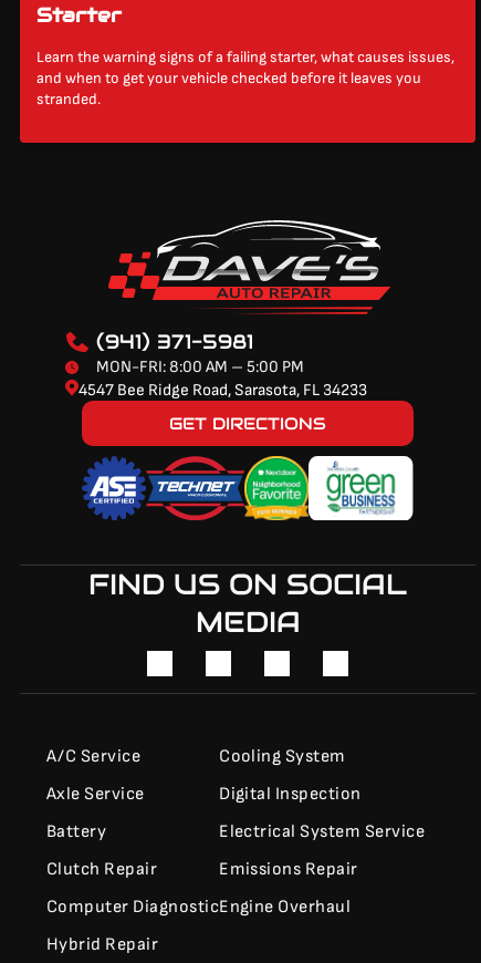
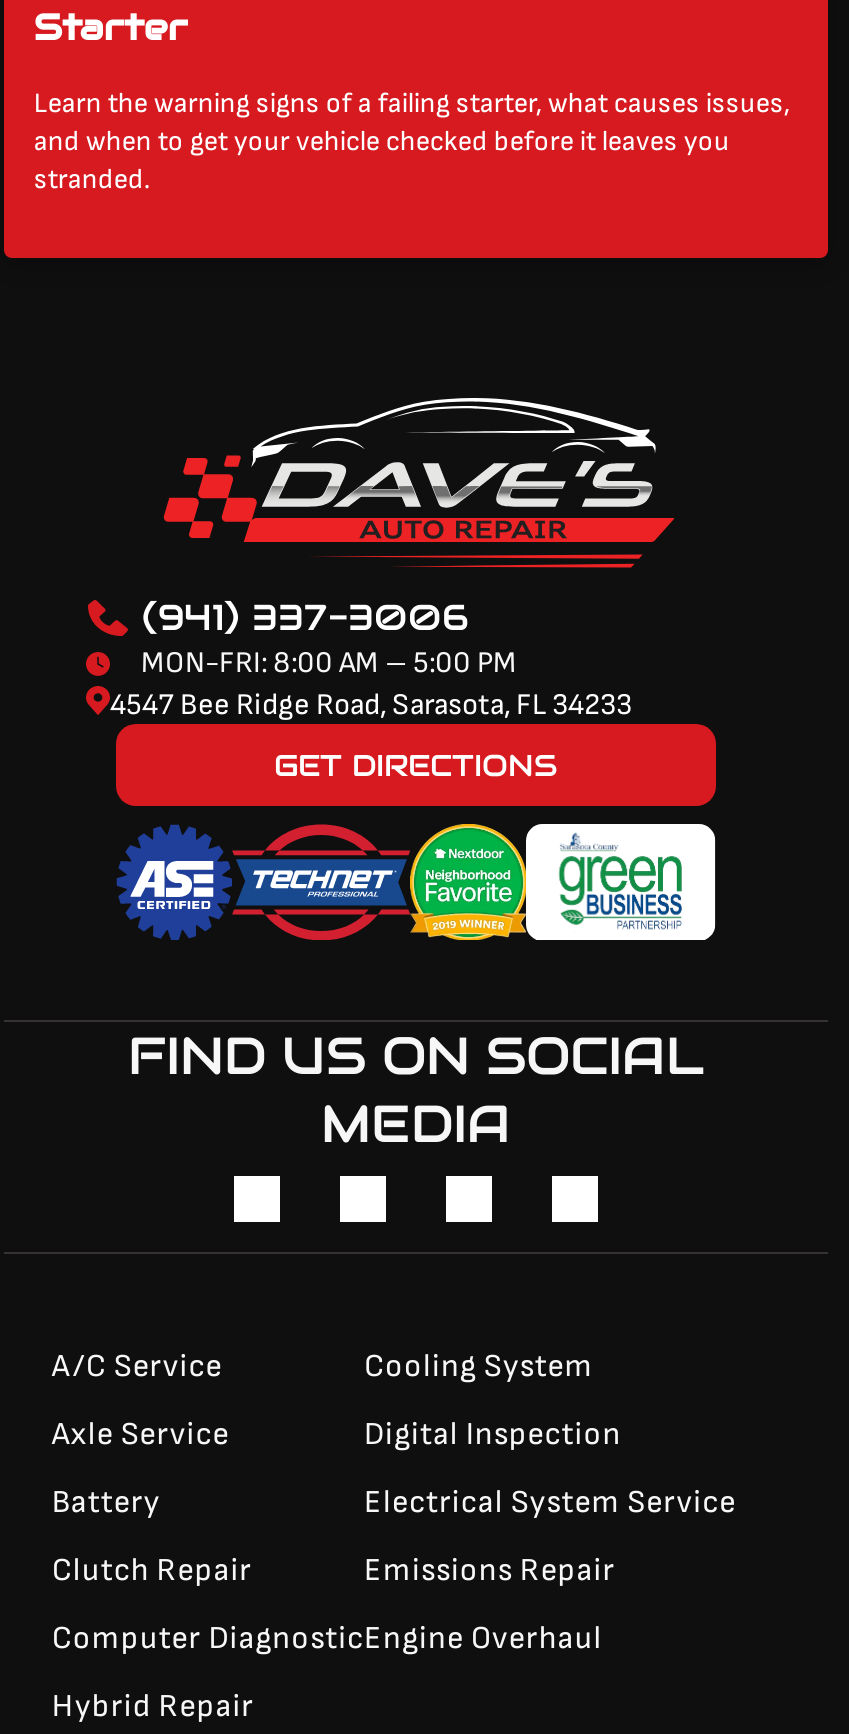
[96,329,253,354] (941) 371-5981 -> [142,594,468,640] (941) 337-3006

